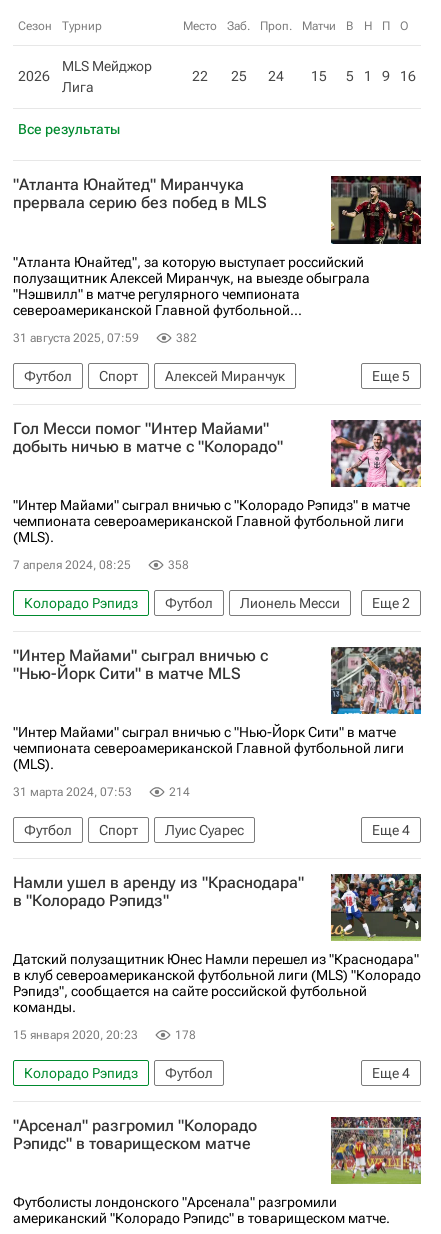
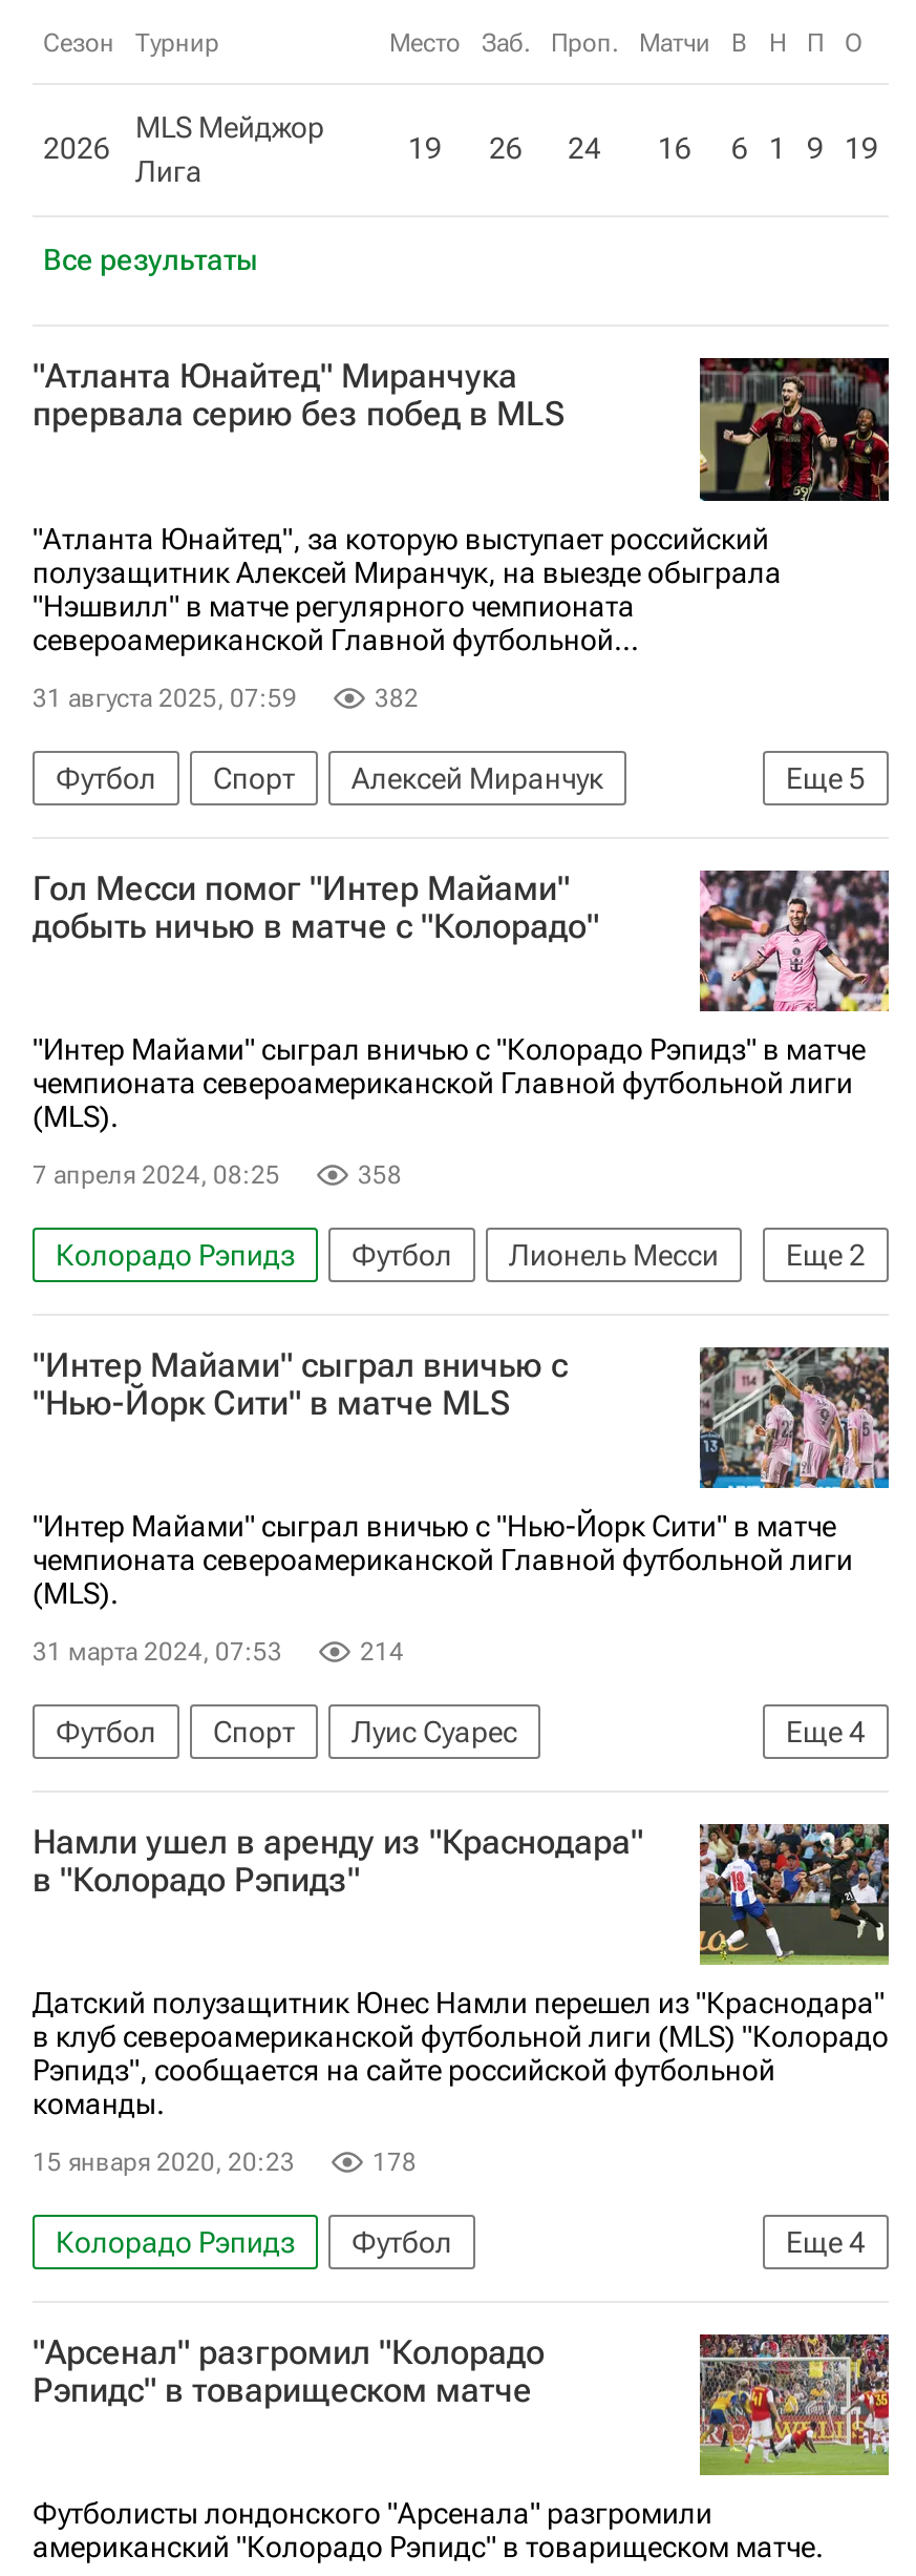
[192,68,208,84] 22 -> [408,131,442,165] 19
[230,68,246,84] 25 -> [489,131,523,165] 26
[311,68,327,84] 15 -> [658,131,691,165] 16
[346,68,354,84] 5 -> [731,131,748,165] 6
[400,68,416,84] 16 -> [845,131,878,165] 19

